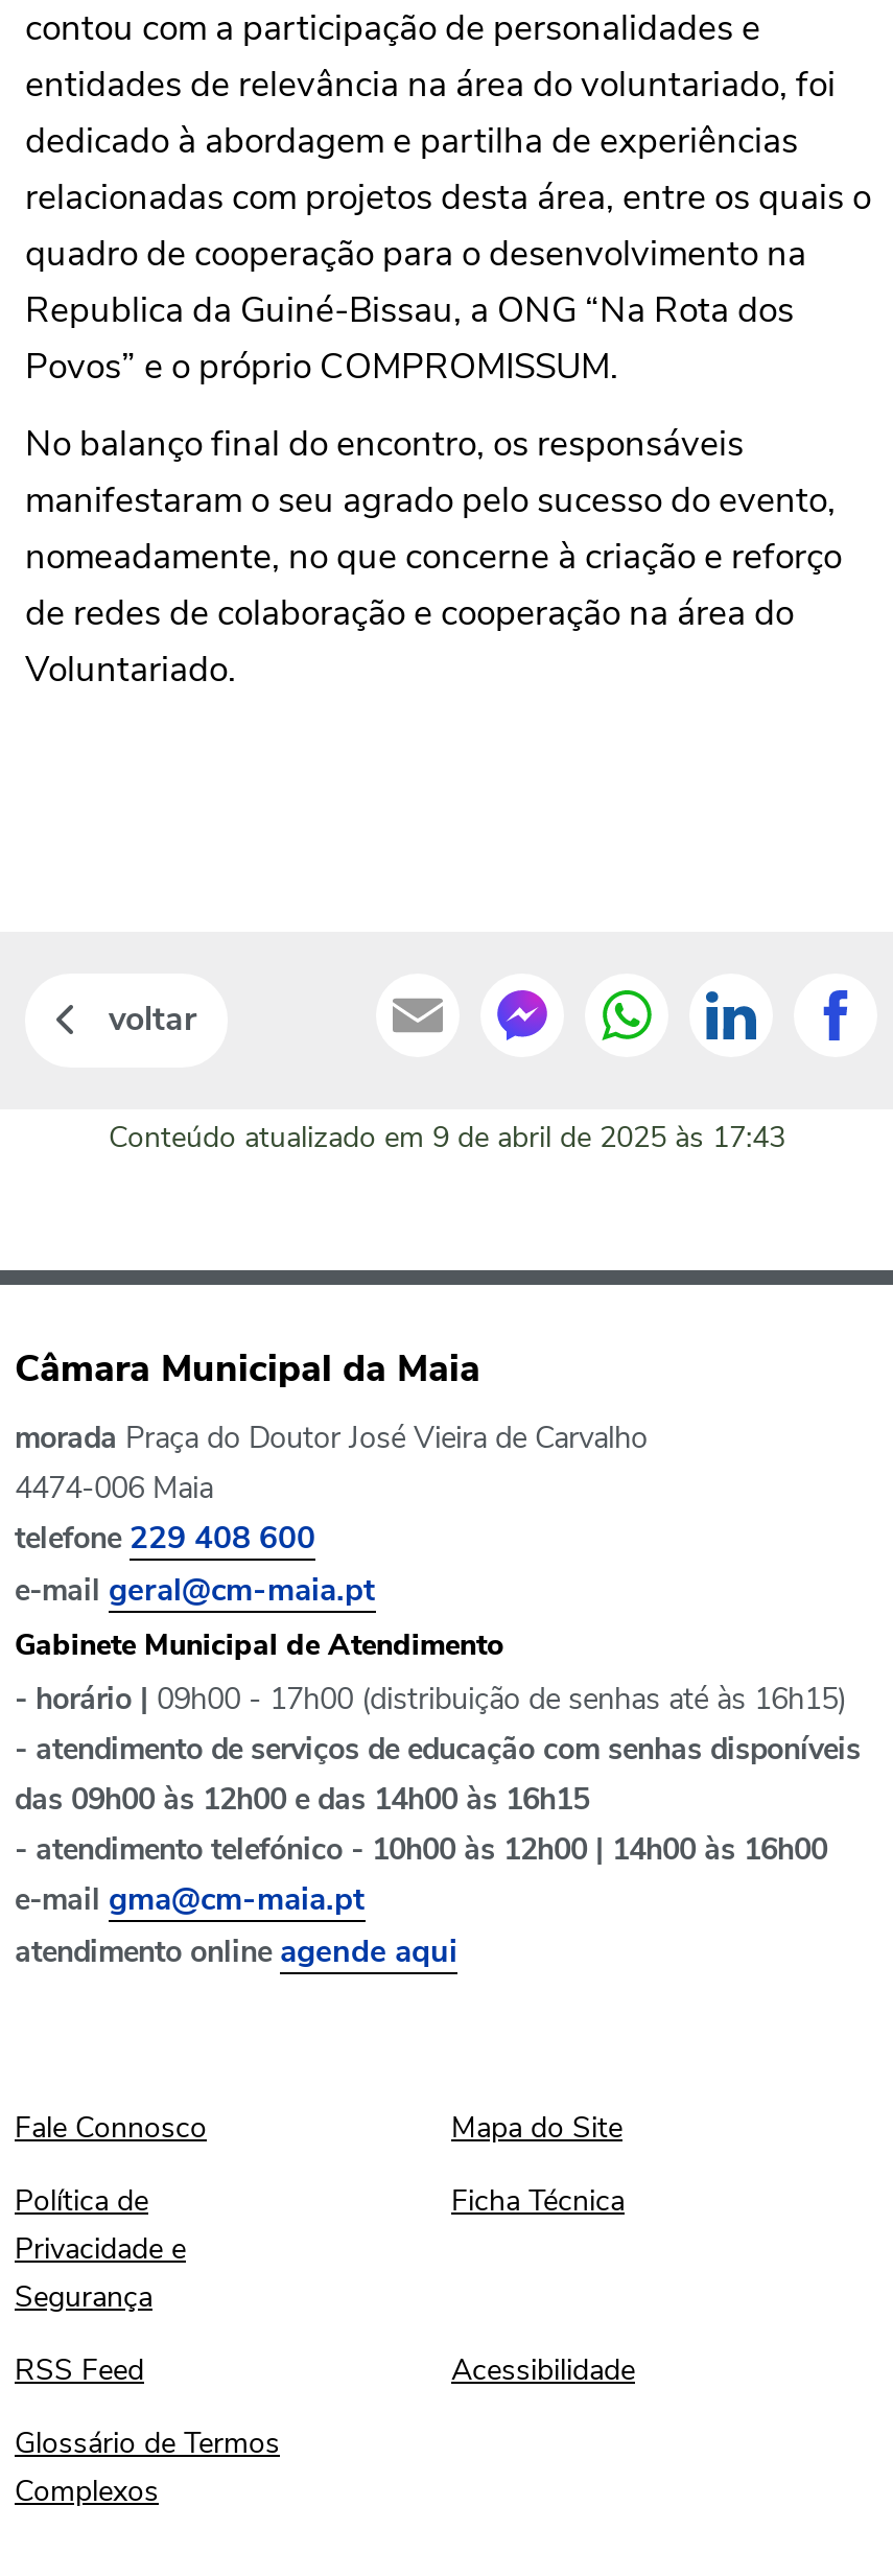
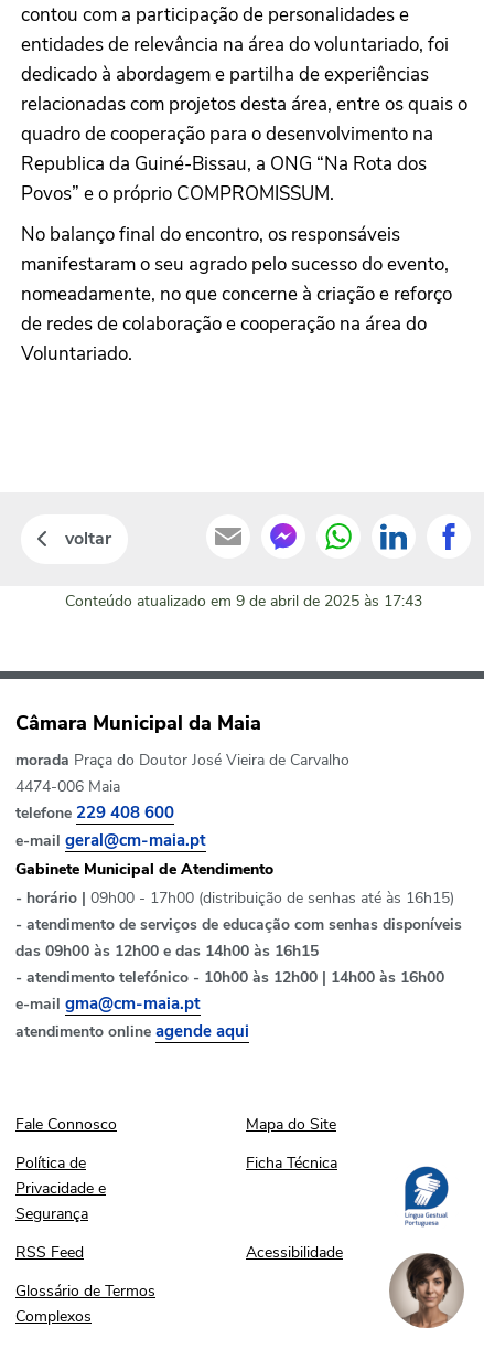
none -> [404,1165,450,1228] [image]
none -> [388,1252,465,1329] [image]

